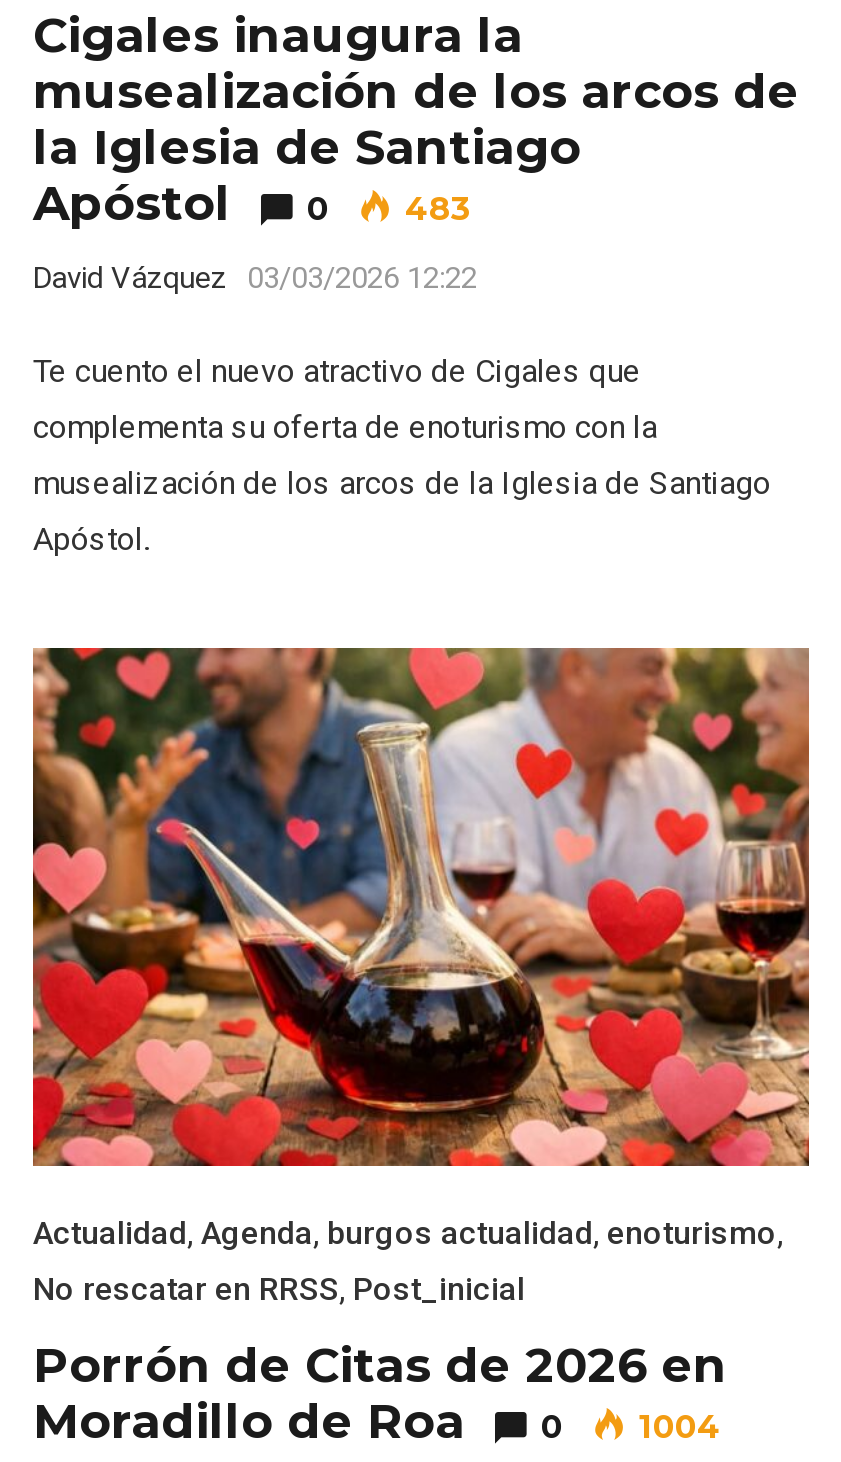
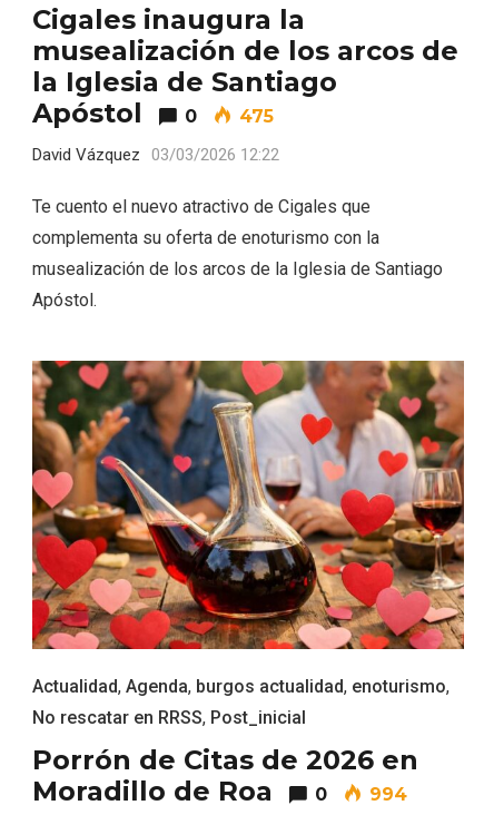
[33,174,471,232] Apóstol 0 483 -> [32,97,274,129] Apóstol 0 475
[33,1391,721,1449] Moradillo de Roa 0 1004 -> [32,774,407,807] Moradillo de Roa 0 994

